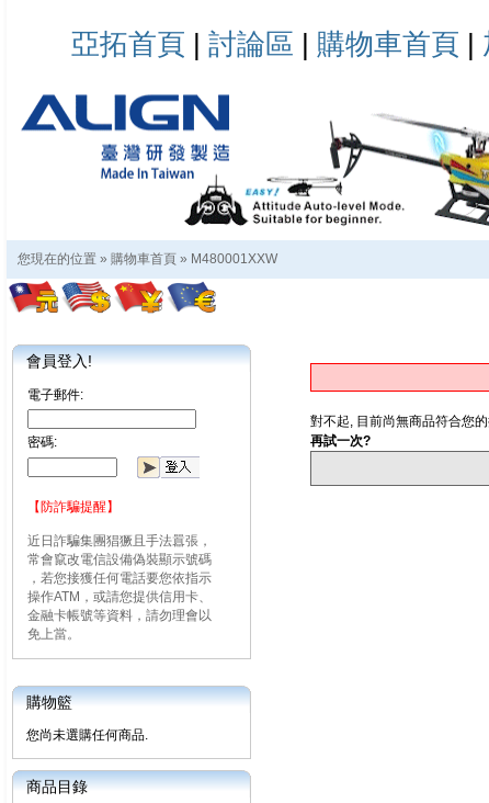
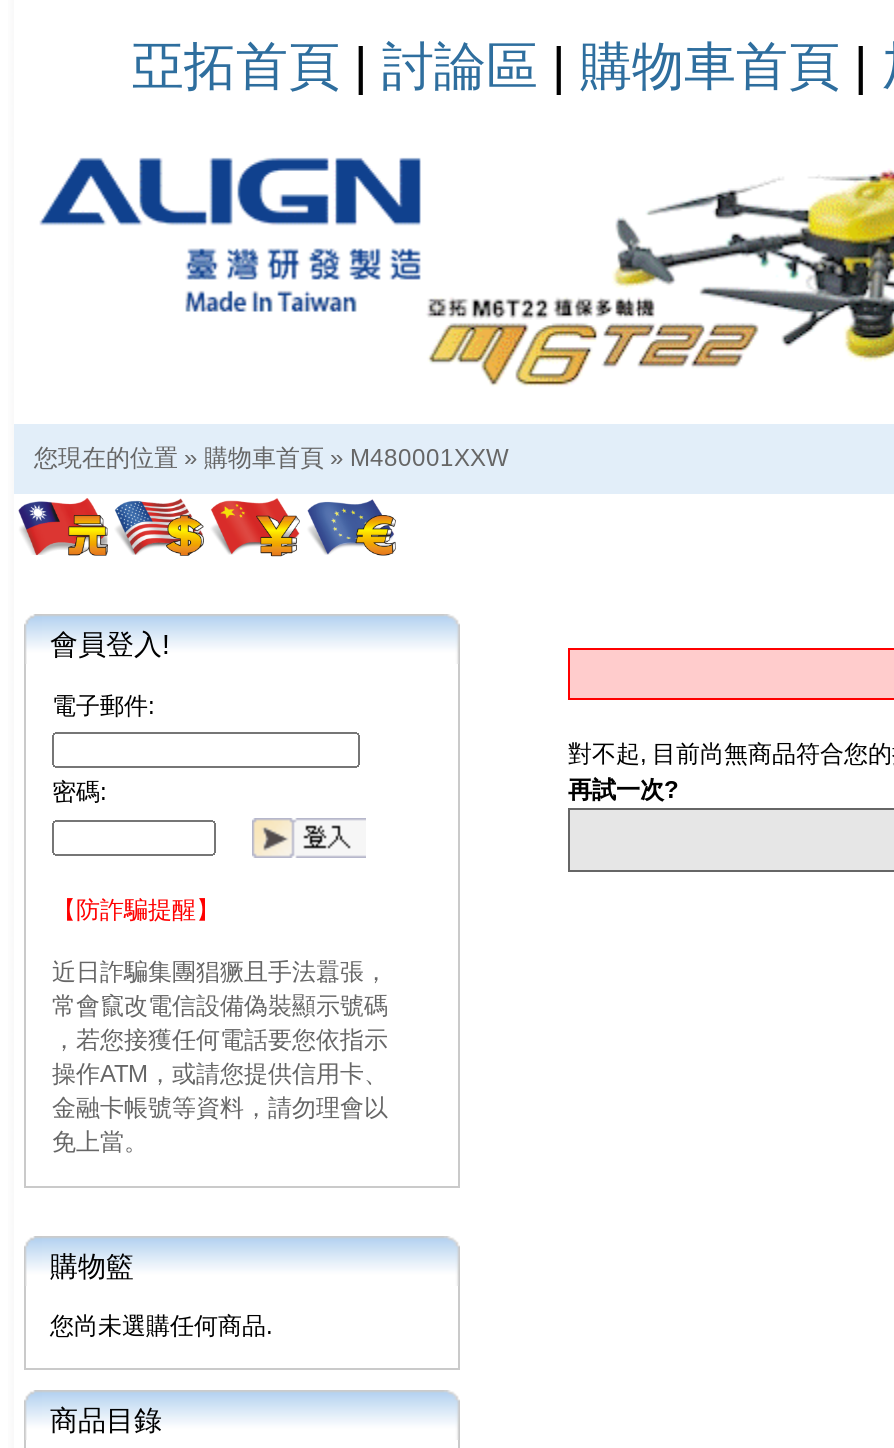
[184,102,486,227] [image] -> [340,170,888,398] [image]

